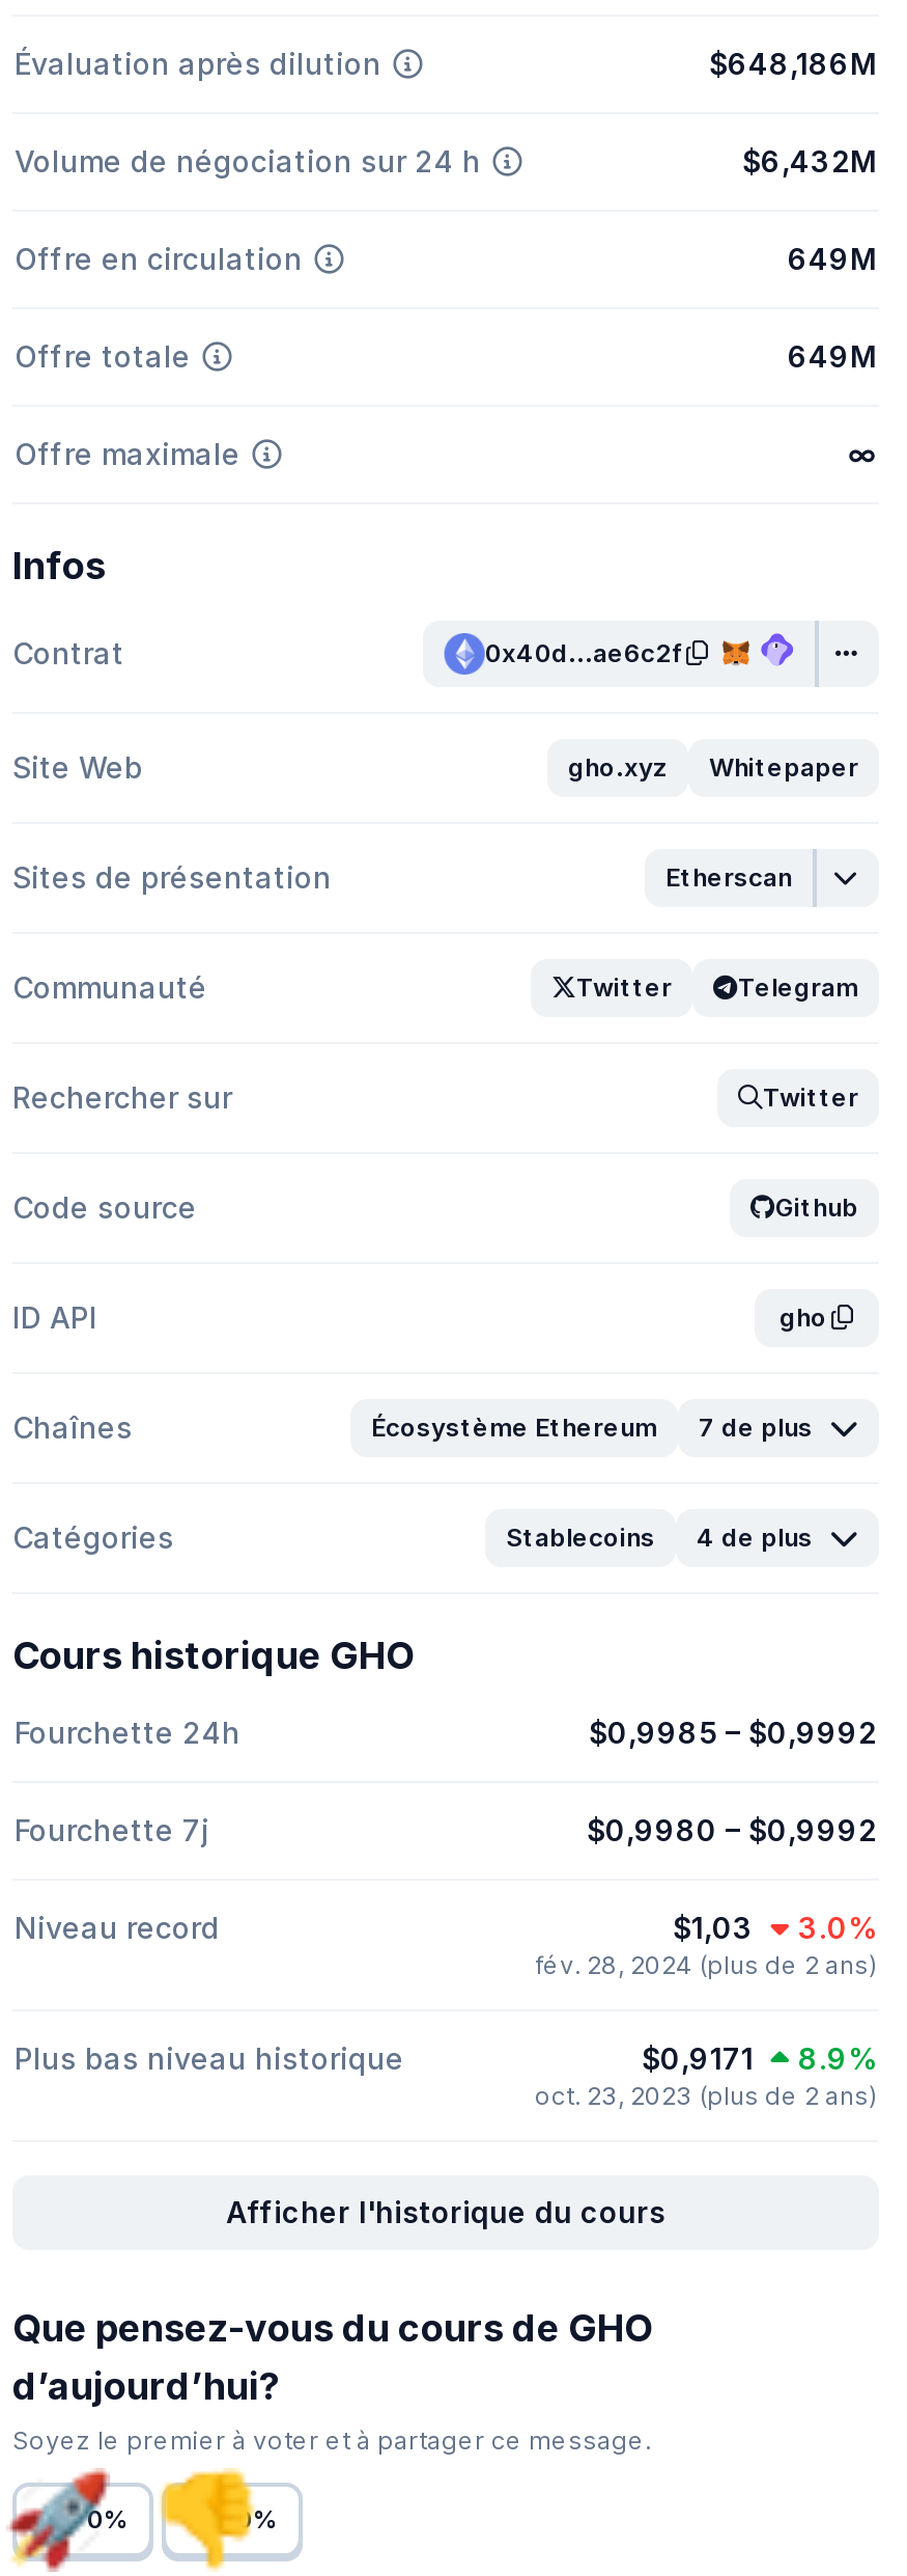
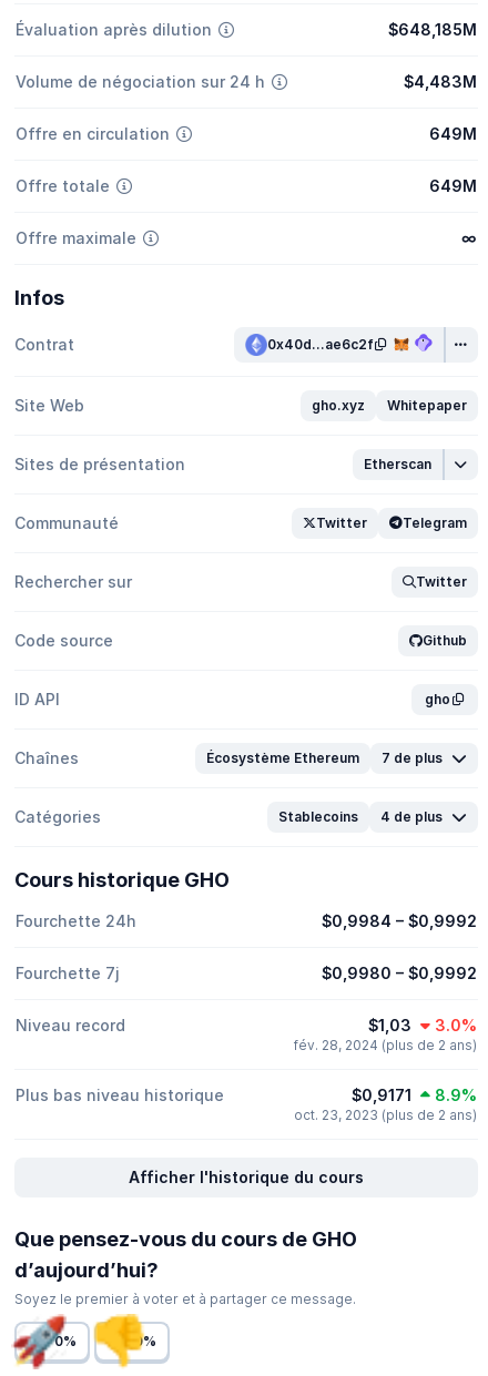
[709,46,877,81] $648,186M -> [388,20,477,39] $648,185M
[742,143,877,179] $6,432M -> [404,72,477,91] $4,483M
[589,1715,877,1750] $0,9985 – $0,9992 -> [322,911,477,930] $0,9984 – $0,9992

